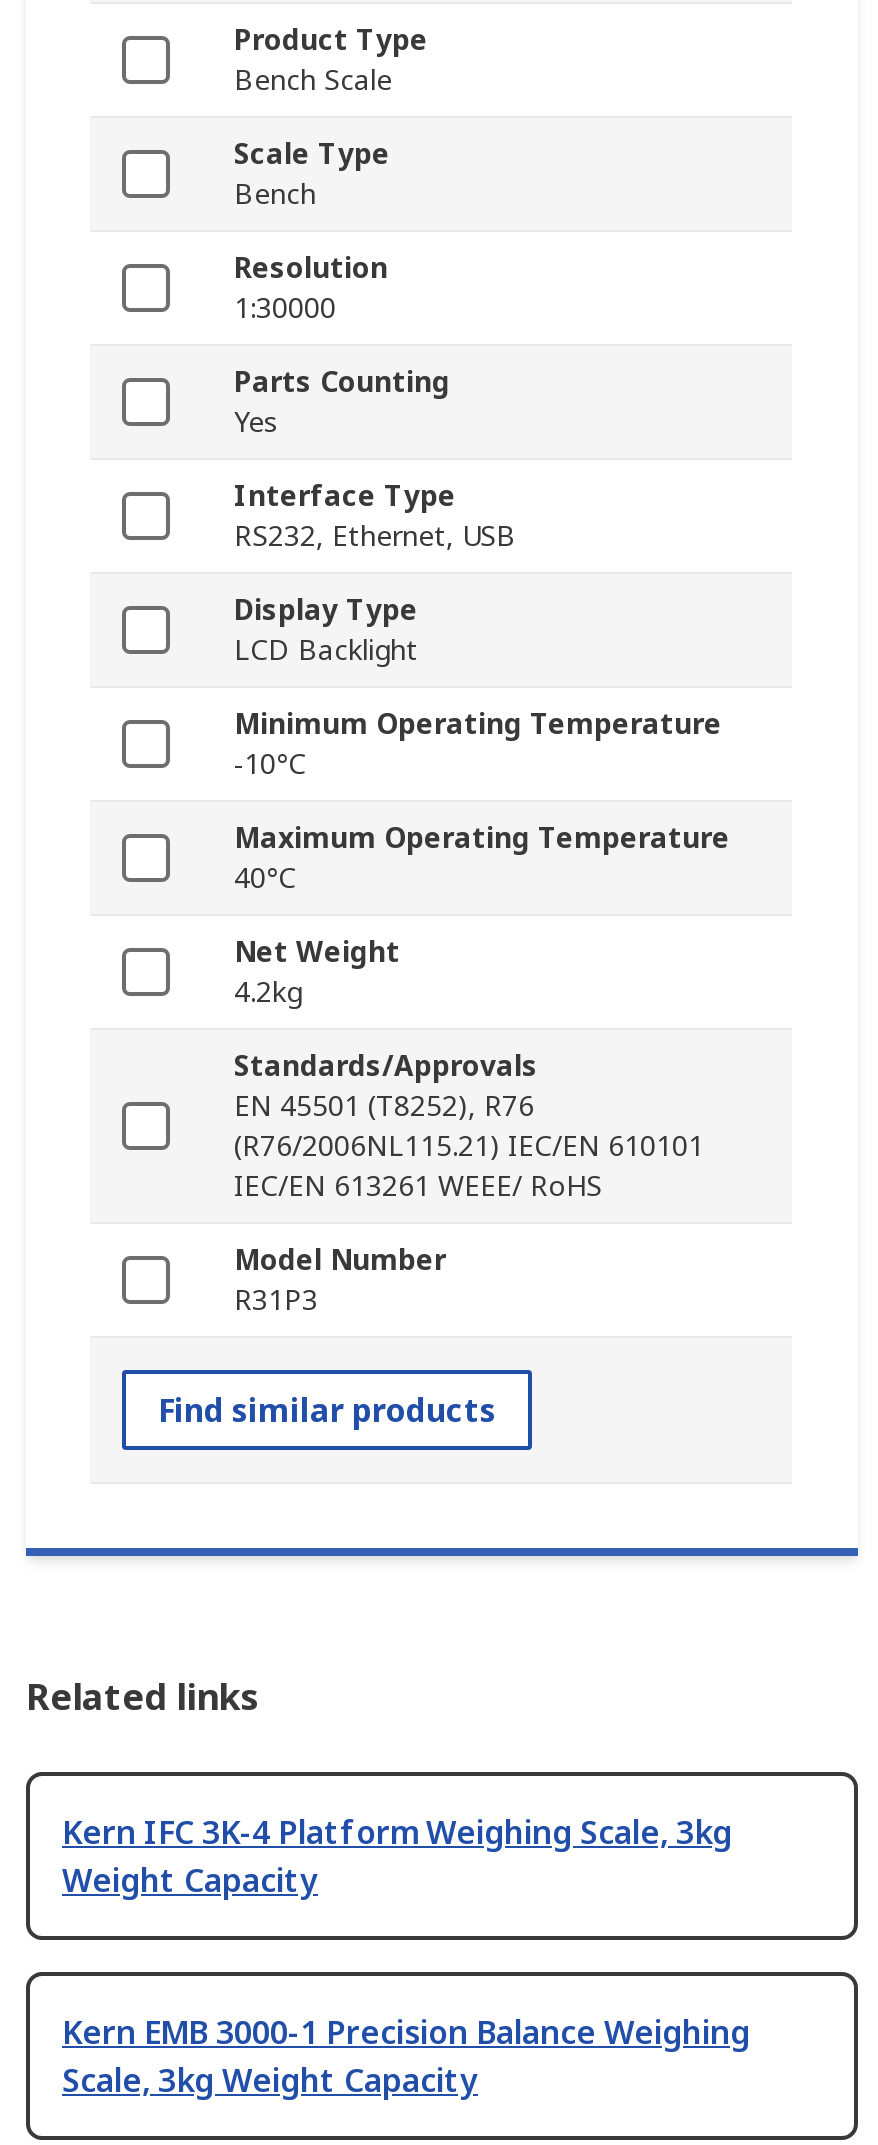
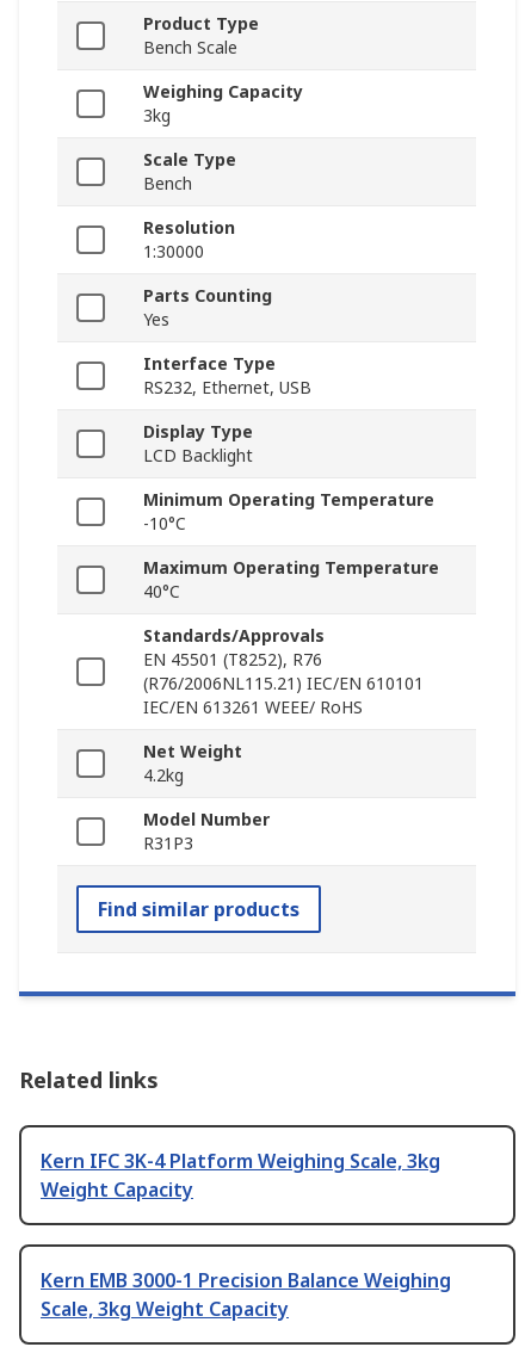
none -> [143,81,303,127] Weighing Capacity | 3kg
[234,933,400,1011] Net Weight | 4.2kg -> none
none -> [143,740,242,787] Net Weight | 4.2kg

